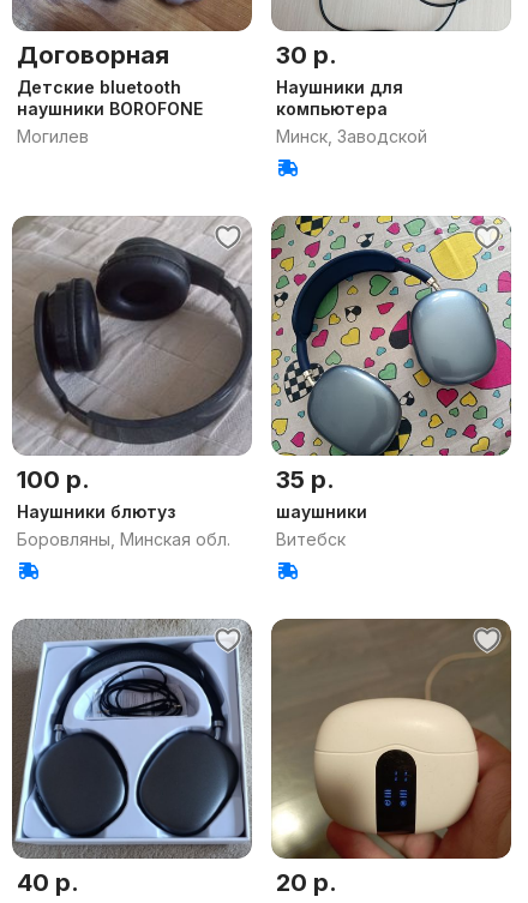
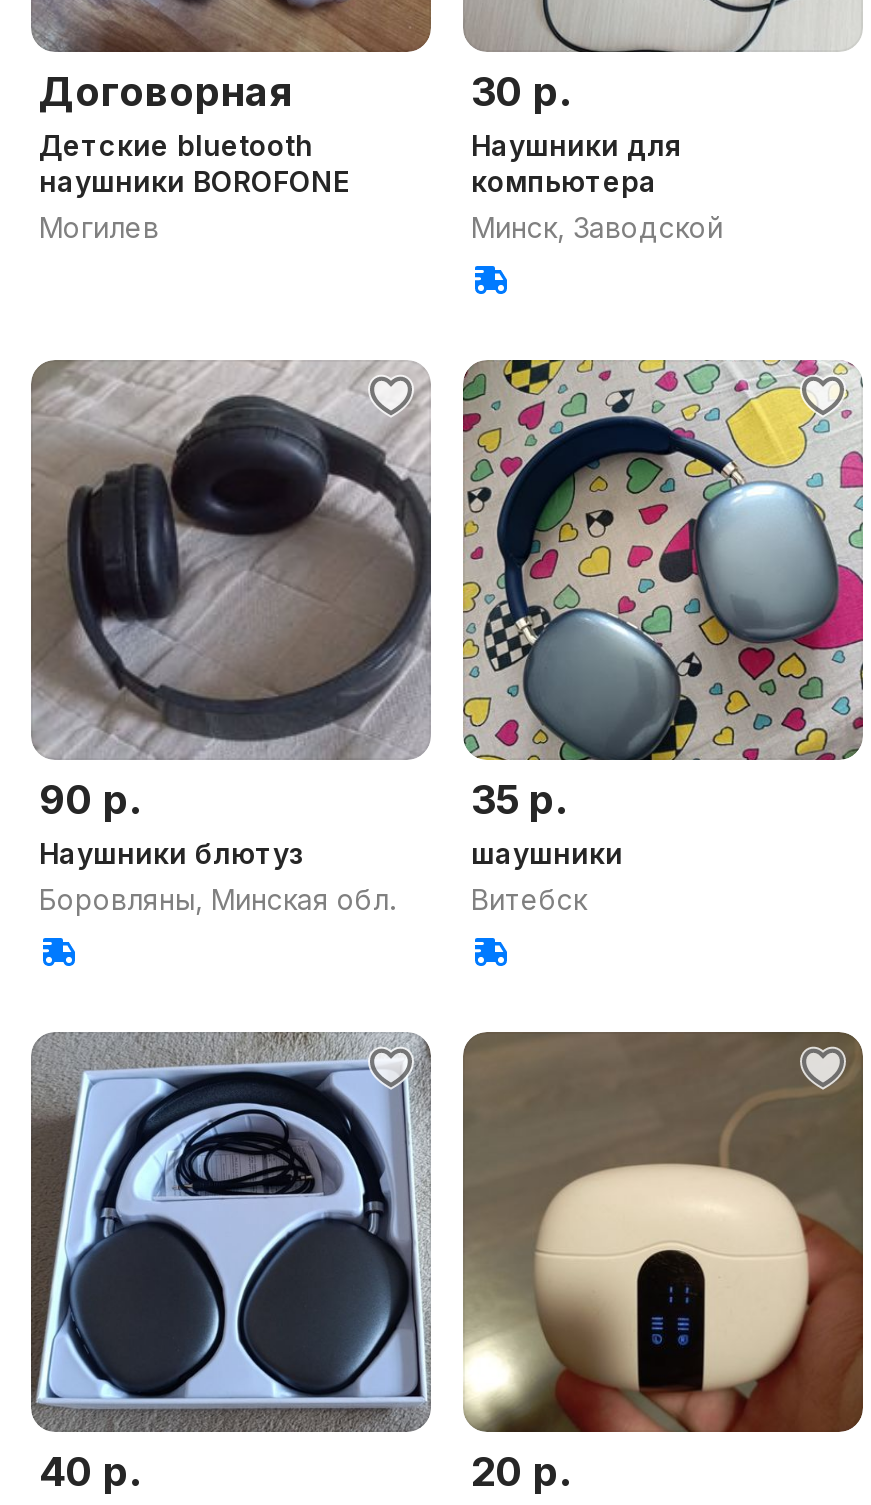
[17,465,90,494] 100 р. -> [39,776,143,824] 90 р.

